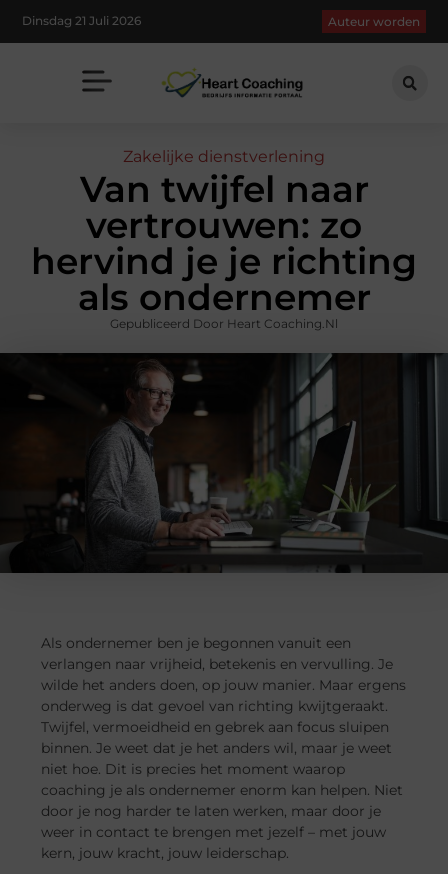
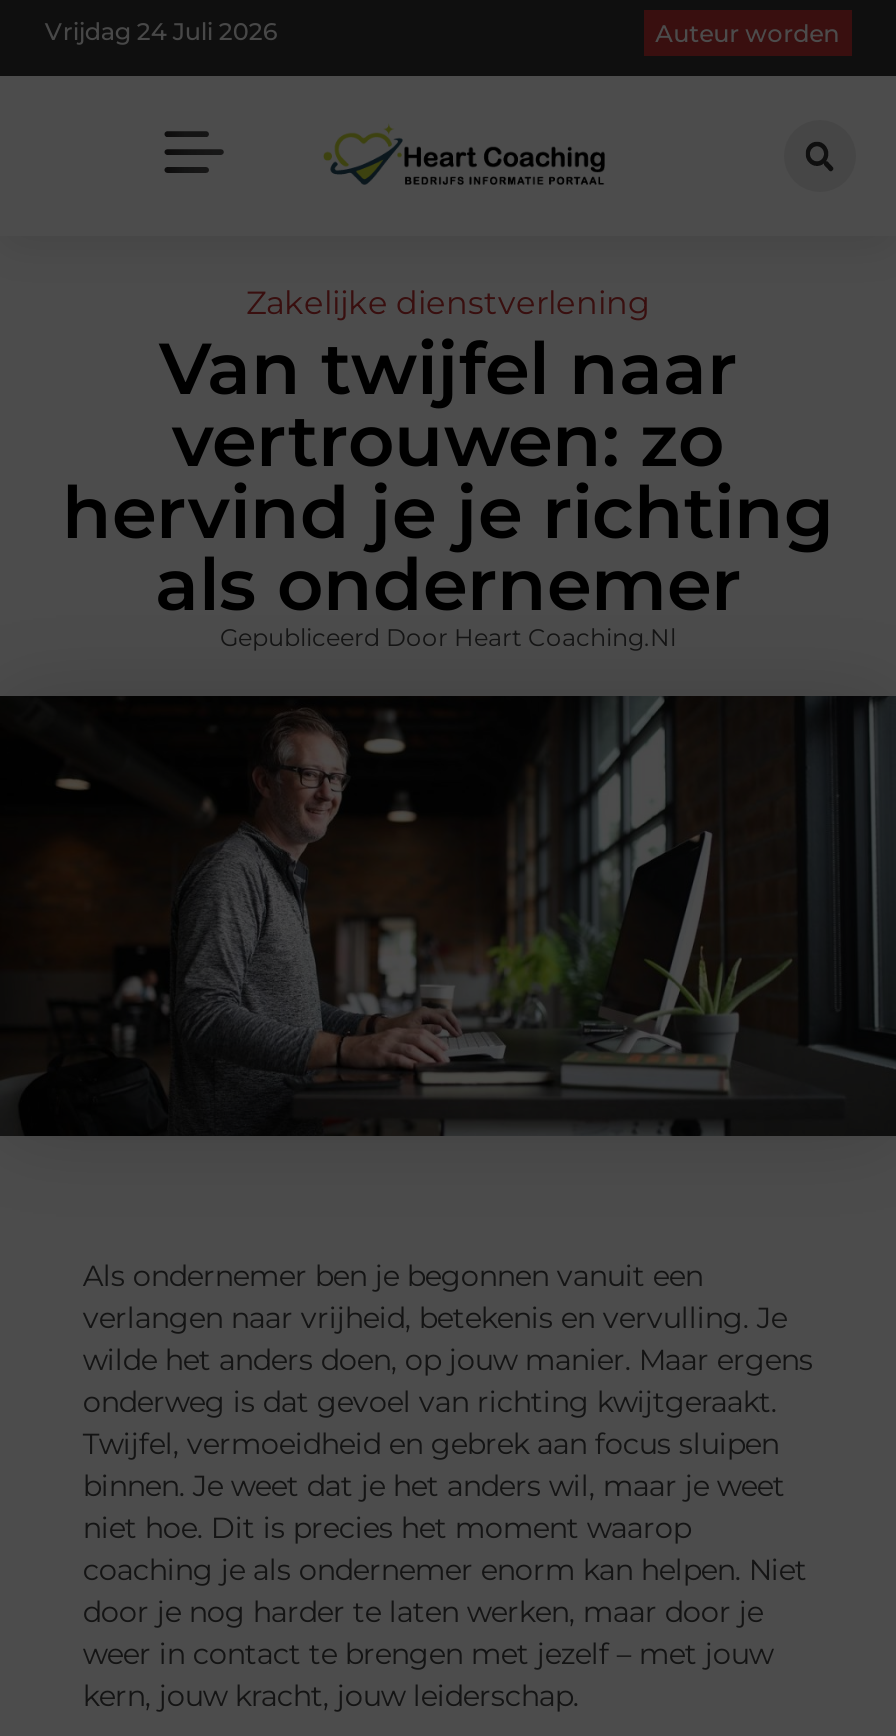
[22,13,141,28] Dinsdag 21 Juli 2026 -> [45,15,277,45] Vrijdag 24 Juli 2026

